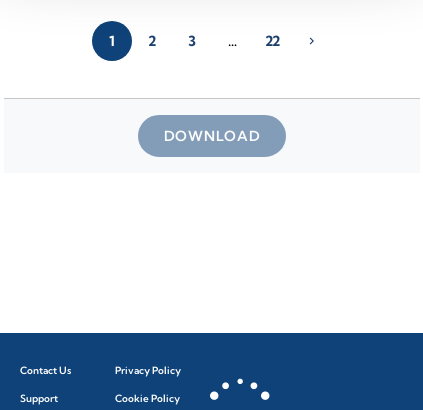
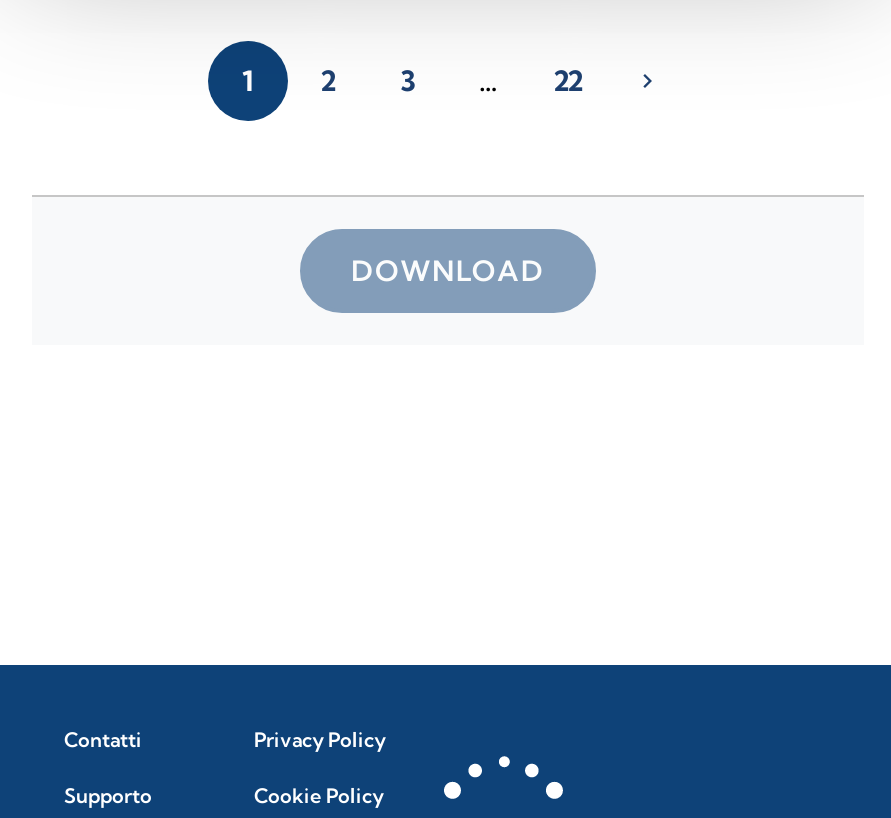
[20,364,71,377] Contact Us -> [64,727,142,753] Contatti
[20,392,58,405] Support -> [64,783,152,809] Supporto

